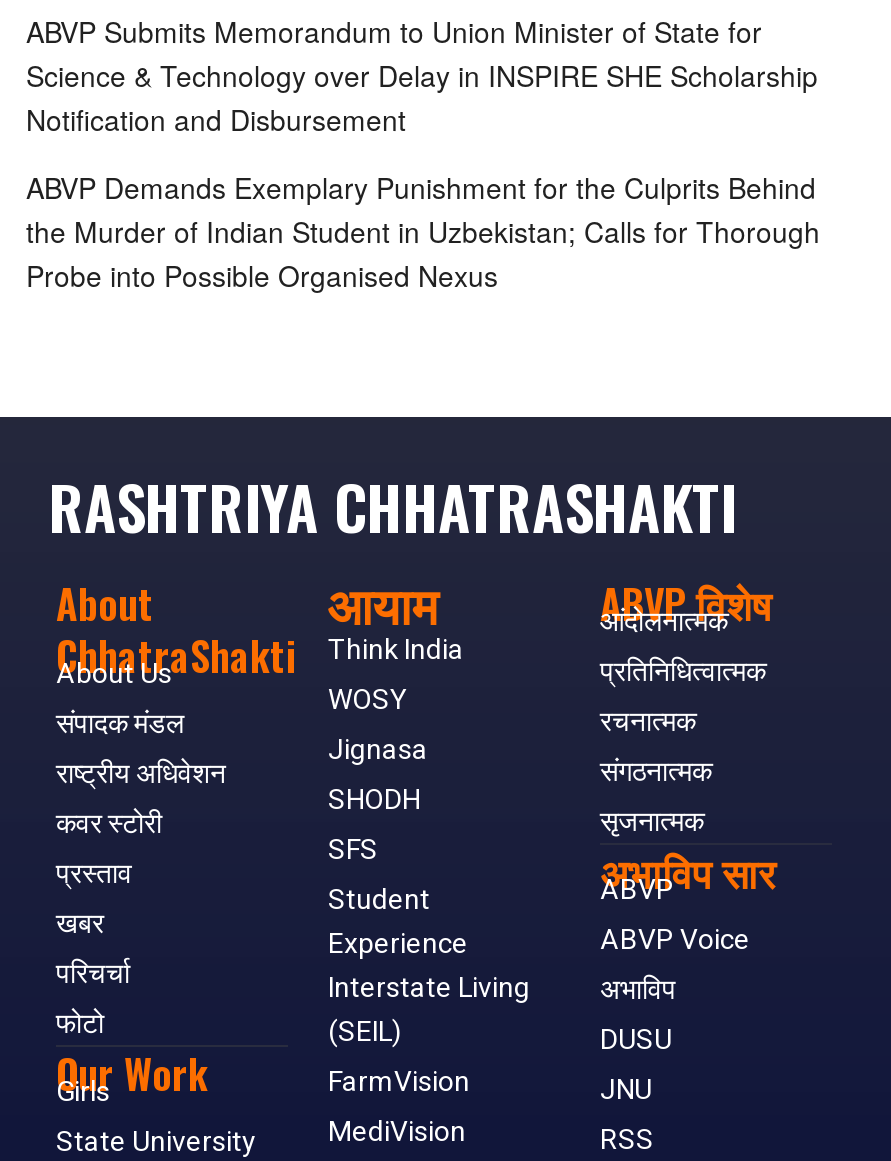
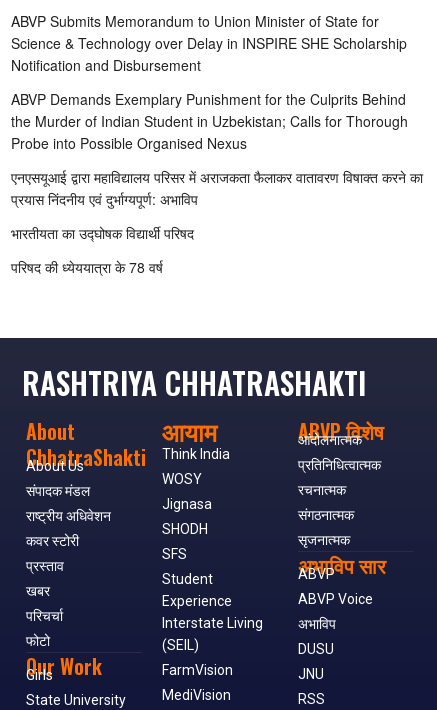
none -> [11,166,423,276] एनएसयूआई द्वारा महाविद्यालय परिसर में अराजकता फैलाकर वातावरण विषाक्त करने का | प्रयास निंदनीय एवं दुर्भाग्यपूर्ण: अभाविप | भारतीयता का उद्घोषक विद्यार्थी परिषद | परिषद की ध्येययात्रा के 78 वर्ष

